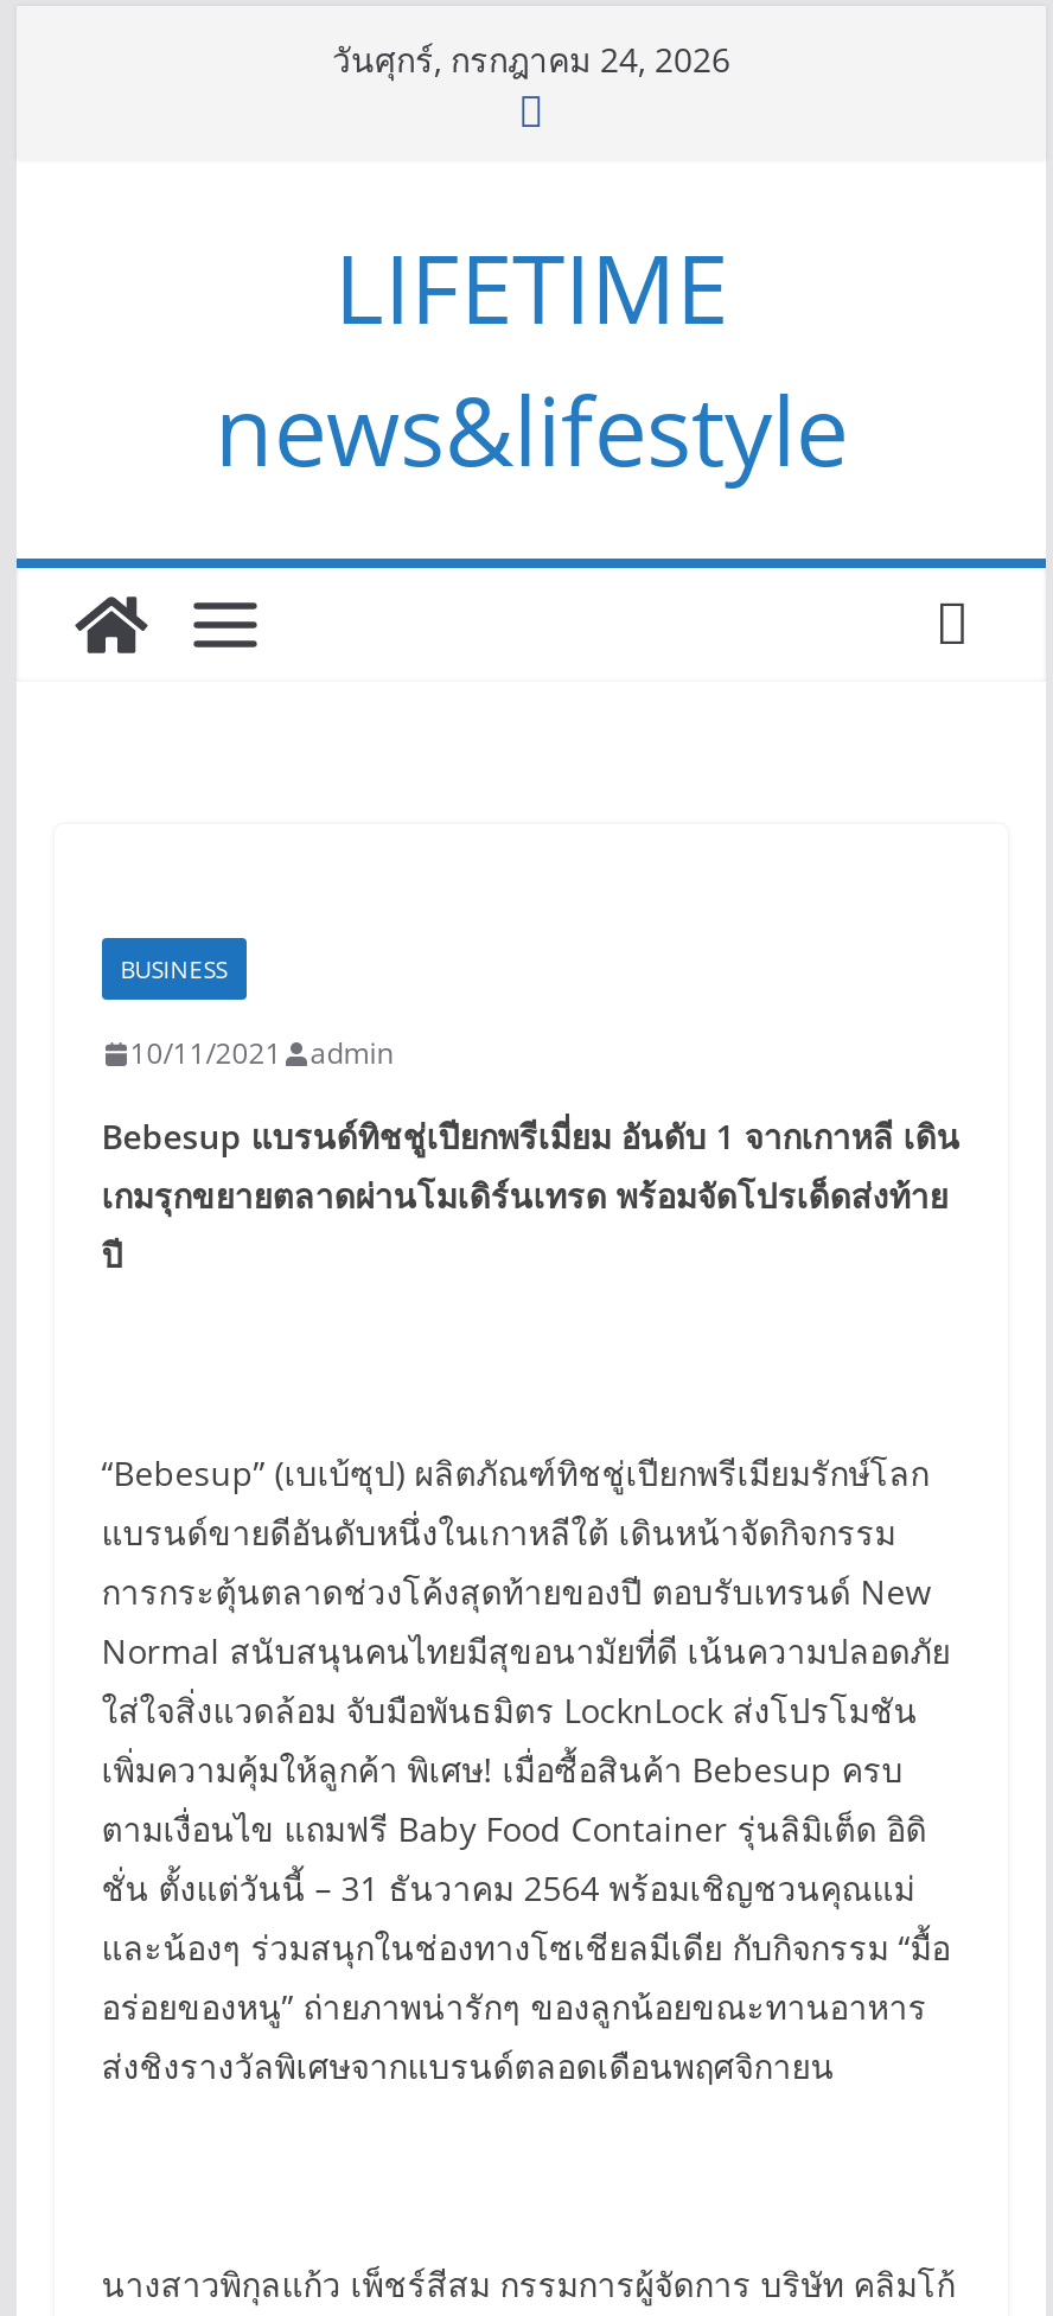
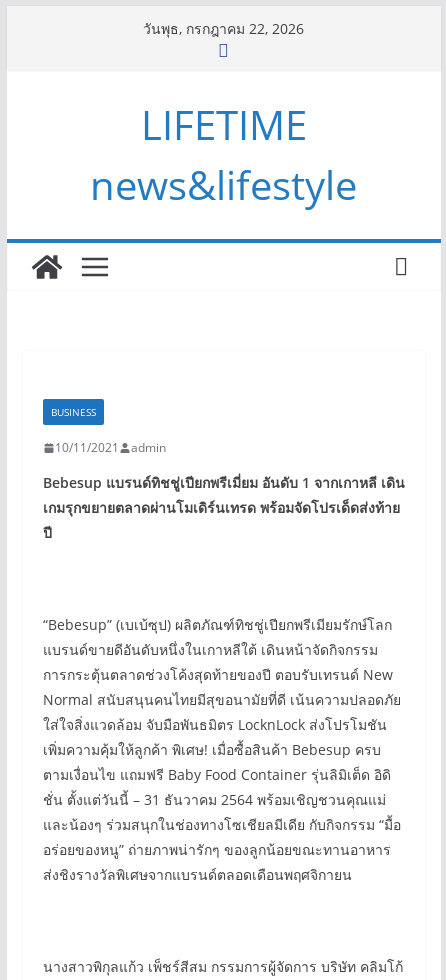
[332,37,730,82] วันศุกร์, กรกฎาคม 24, 2026 -> [143,19,304,38] วันพุธ, กรกฎาคม 22, 2026

